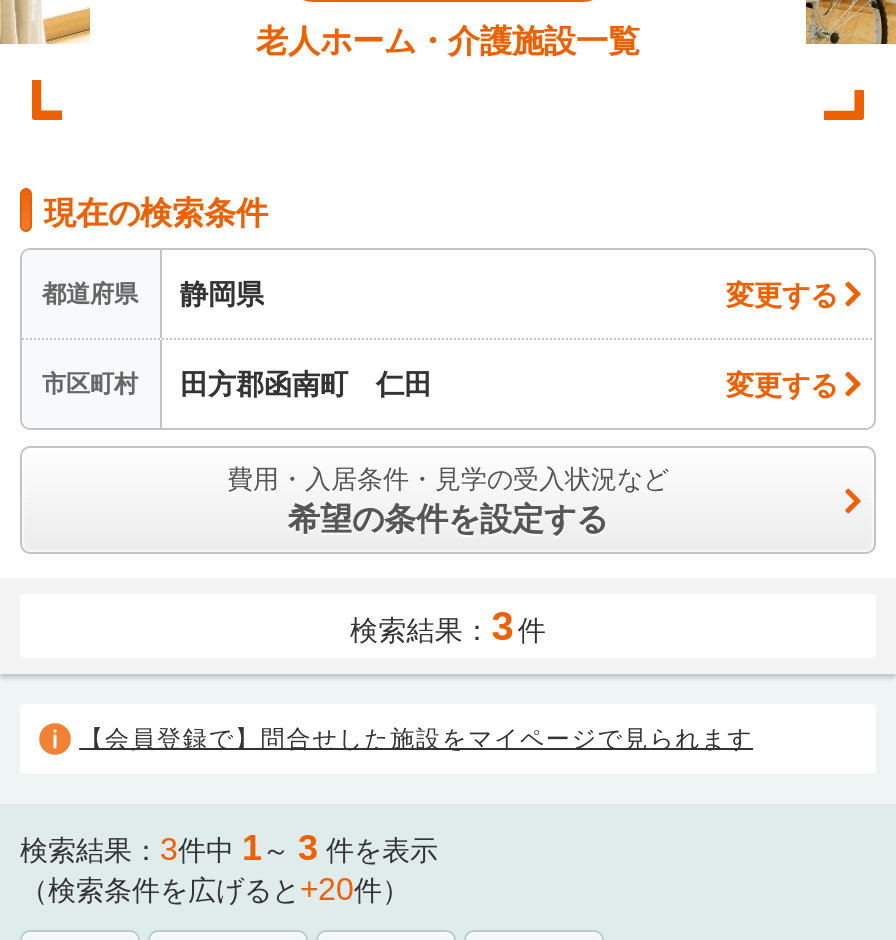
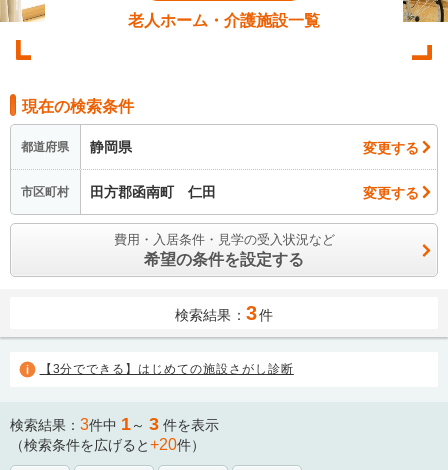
[79,725,753,753] 【会員登録で】問合せした施設をマイページで見られます -> [40,362,294,376] 【3分でできる】はじめての施設さがし診断

